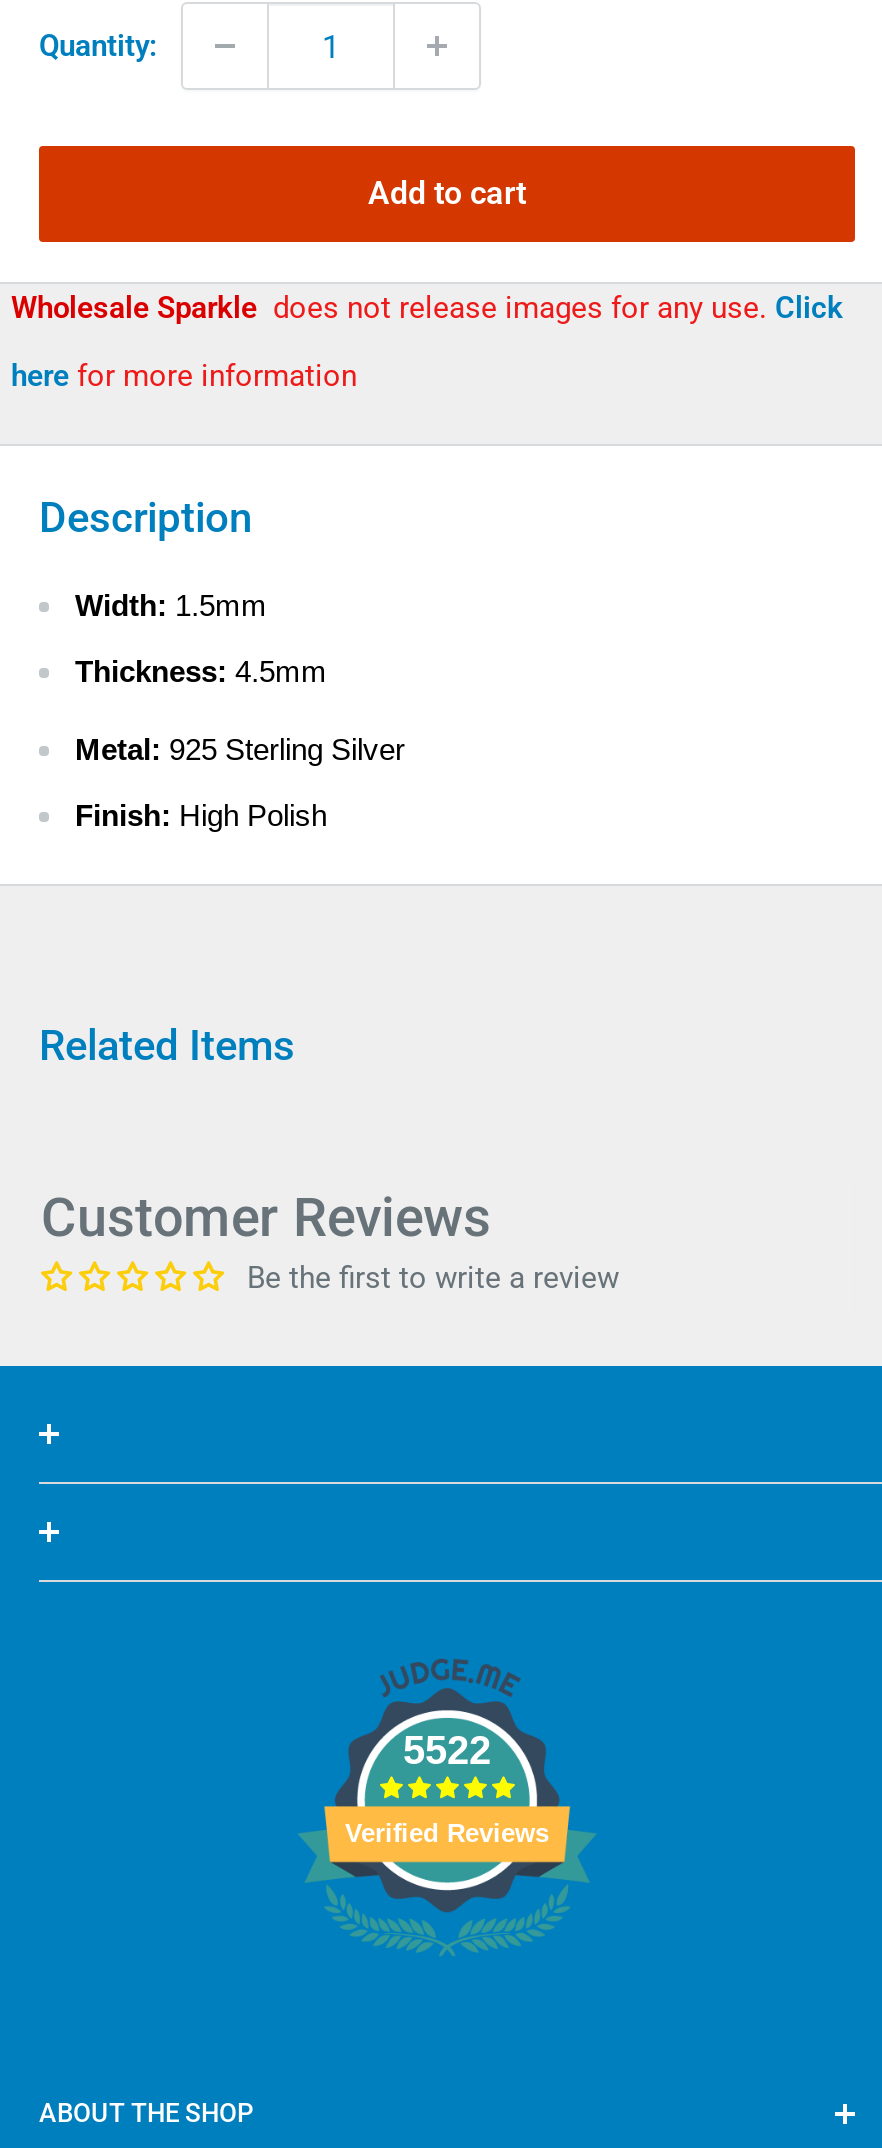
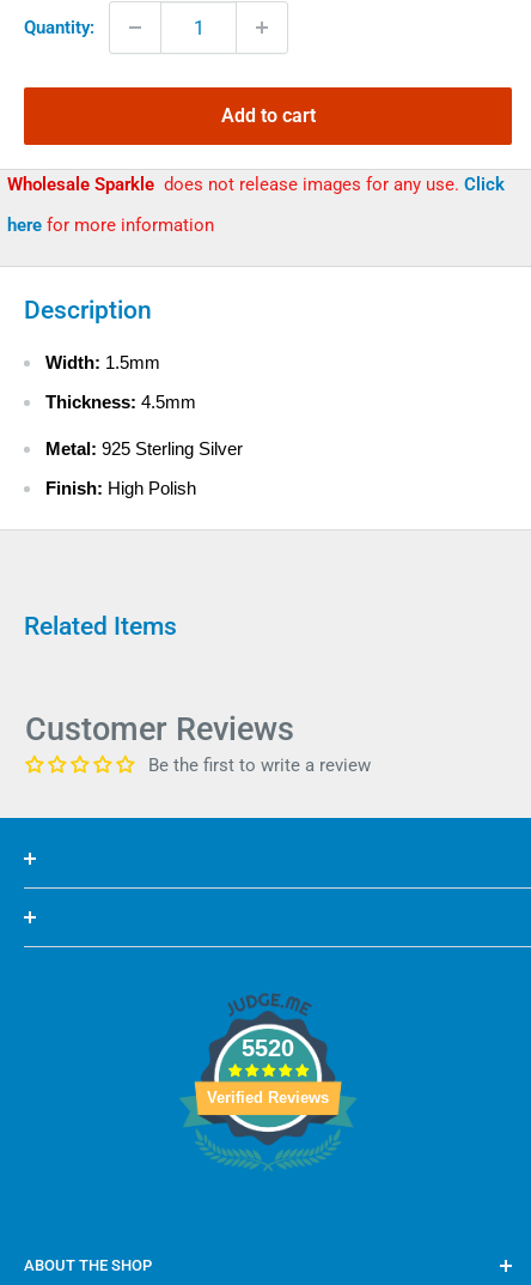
[403,1728,491,1772] 5522 -> [242,1035,294,1061] 5520

